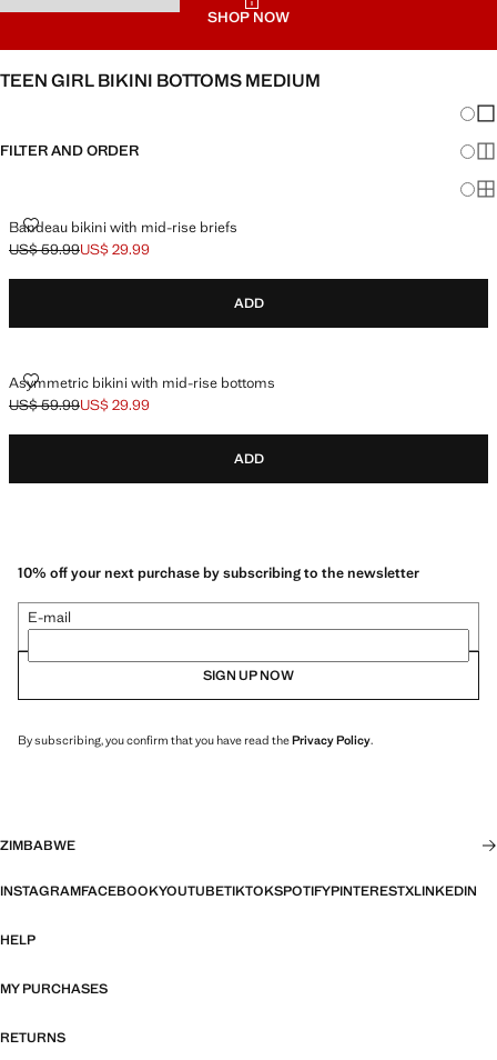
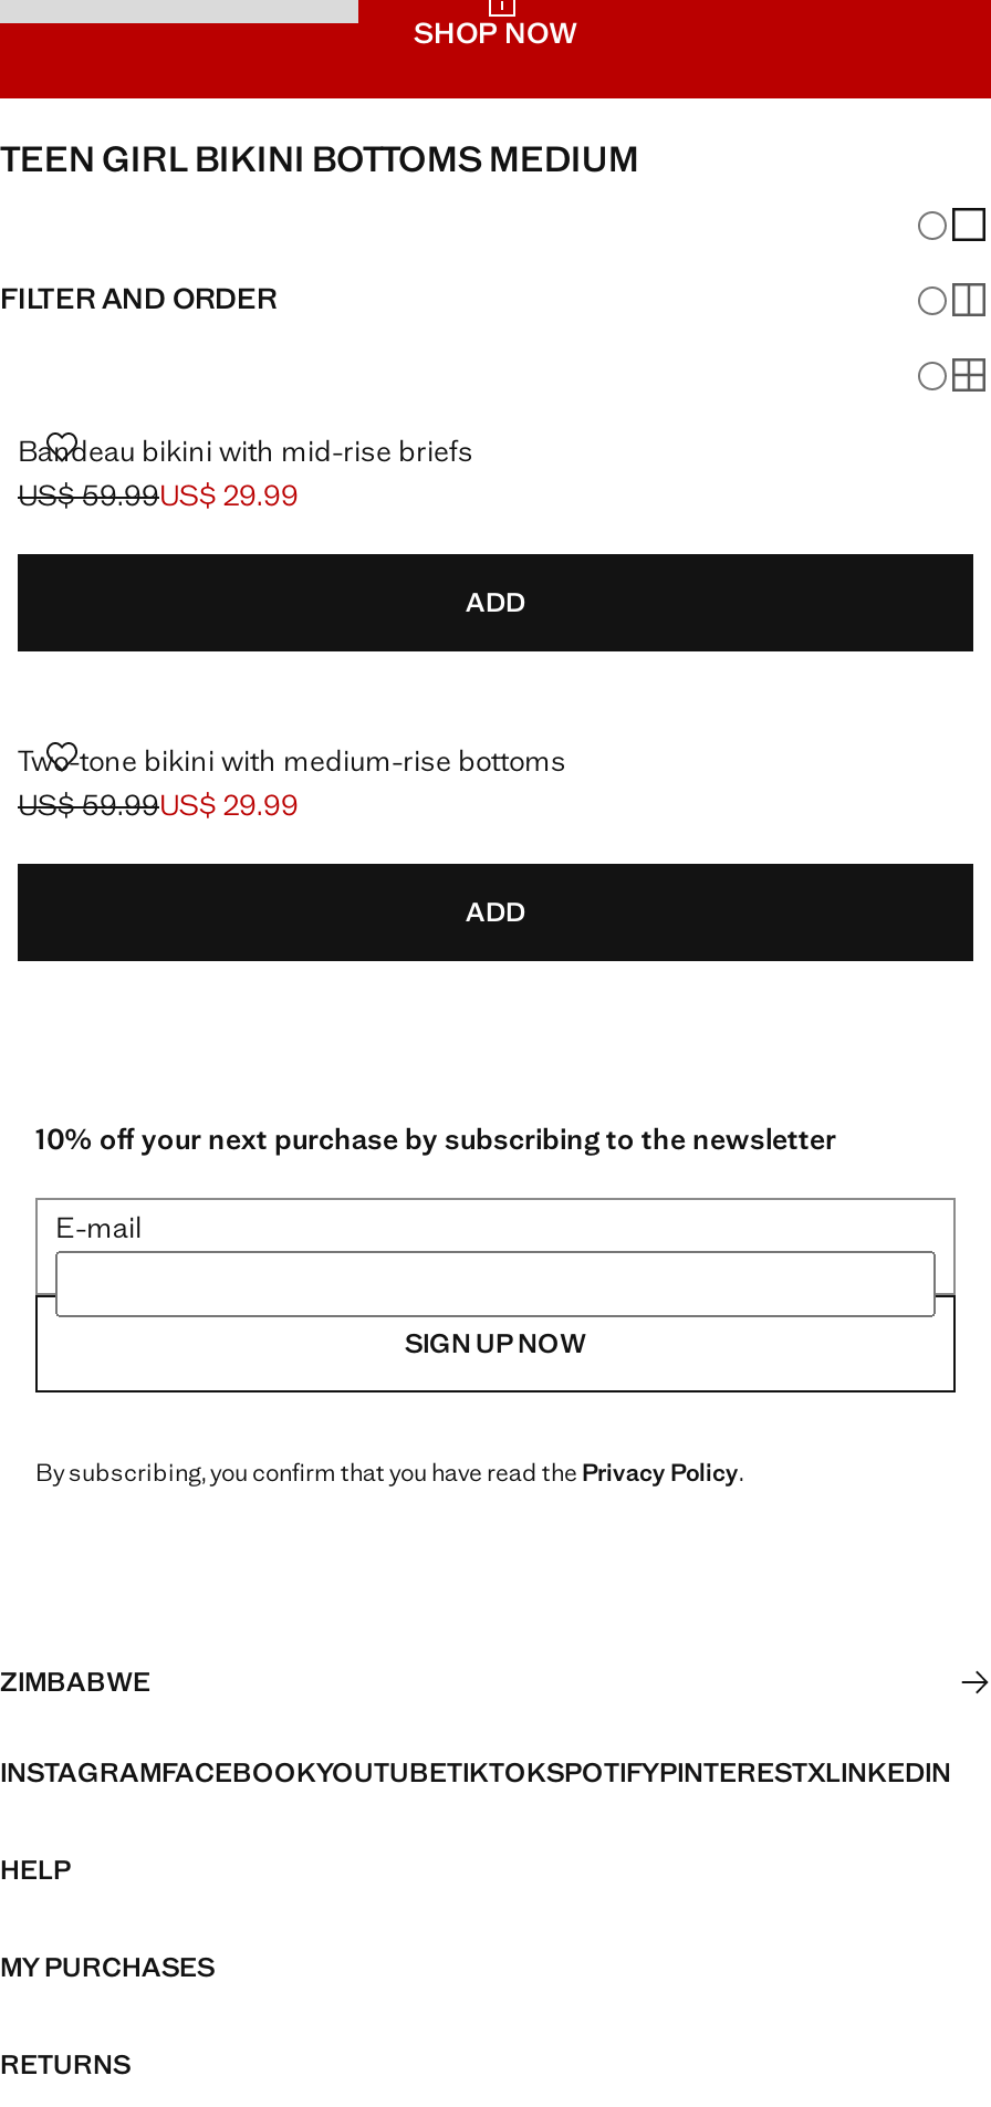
[9,373,275,392] Asymmetric bikini with mid-rise bottoms -> [18,742,566,780] Two-tone bikini with medium-rise bottoms

